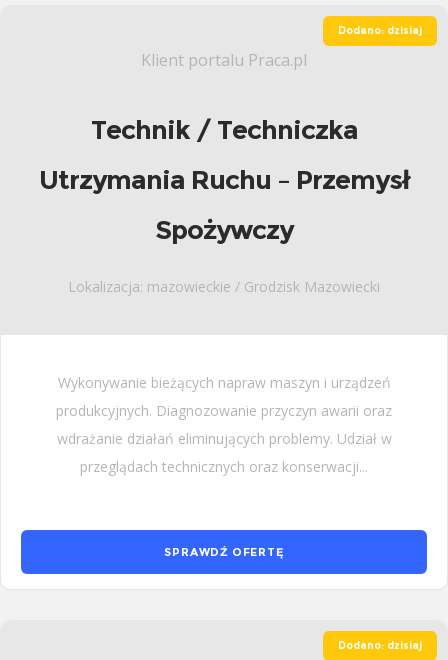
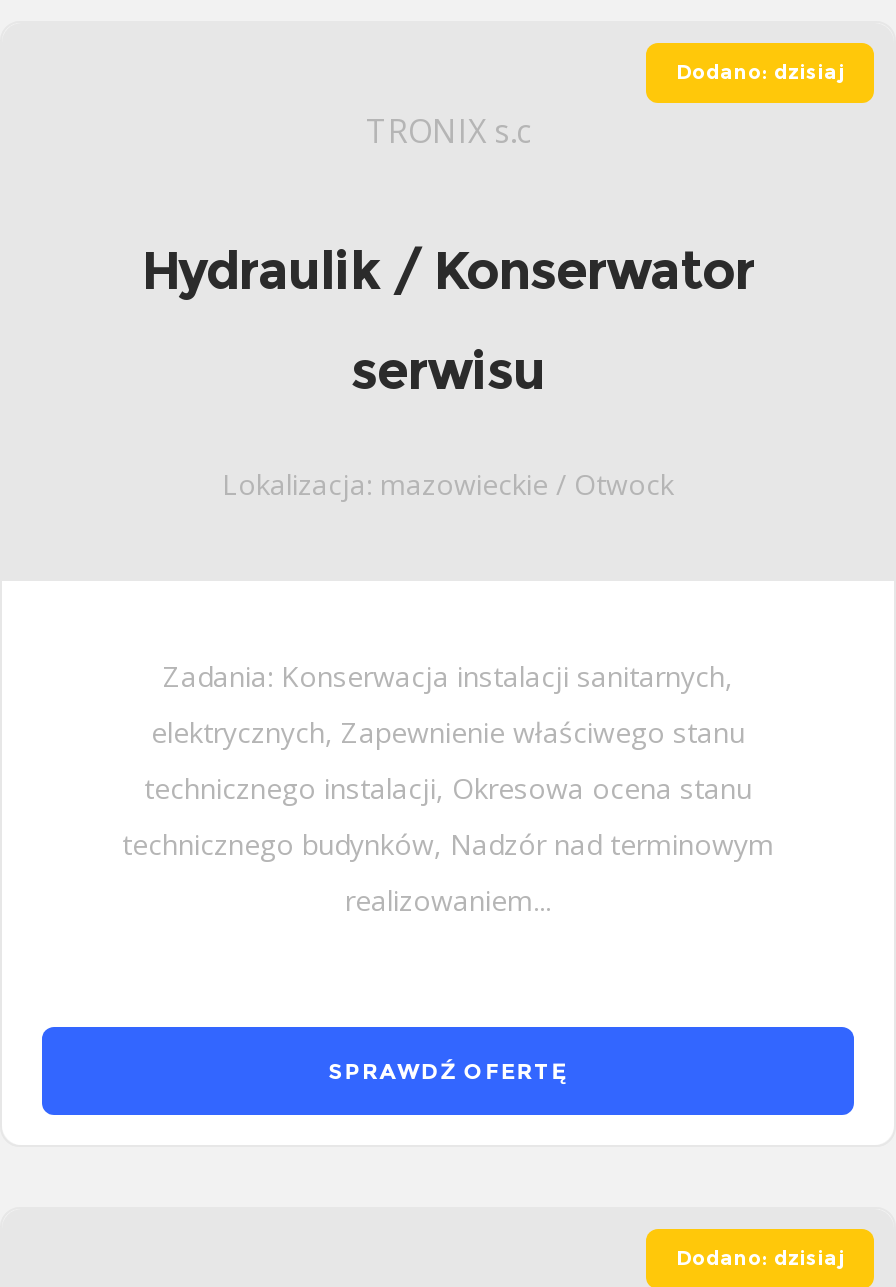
[141,49,307,71] Klient portalu Praca.pl -> [366,110,530,154] TRONIX s.c
[90,114,357,146] Technik / Techniczka -> [142,240,754,304] Hydraulik / Konserwator
[39,164,409,196] Utrzymania Ruchu – Przemysł -> [351,340,545,404] serwisu
[155,214,293,246] Spożywczy -> [222,466,674,504] Lokalizacja: mazowieckie / Otwock
[68,277,380,296] Lokalizacja: mazowieckie / Grodzisk Mazowiecki -> [163,658,733,696] Zadania: Konserwacja instalacji sanitarnych,
[57,373,390,392] Wykonywanie bieżących napraw maszyn i urządzeń -> [151,714,745,752] elektrycznych, Zapewnienie właściwego stanu
[56,401,392,420] produkcyjnych. Diagnozowanie przyczyn awarii oraz -> [144,770,752,808] technicznego instalacji, Okresowa ocena stanu
[56,429,391,448] wdrażanie działań eliminujących problemy. Udział w -> [122,826,774,864] technicznego budynków, Nadzór nad terminowym
[80,457,368,476] przeglądach technicznych oraz konserwacji... -> [345,882,551,920] realizowaniem...

